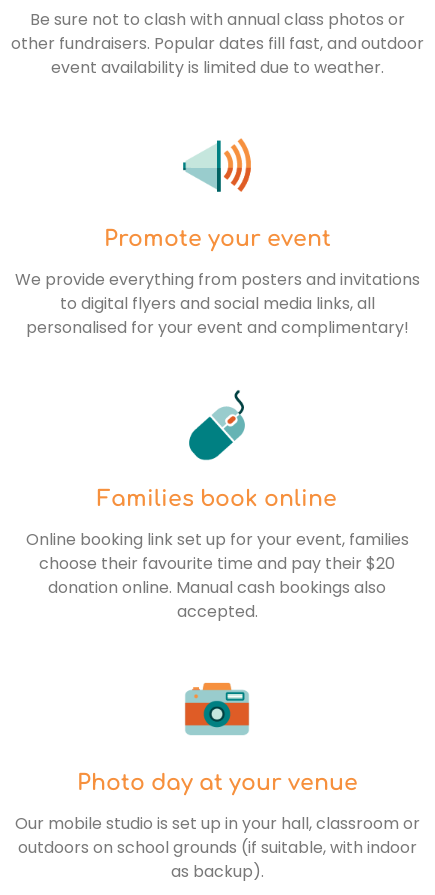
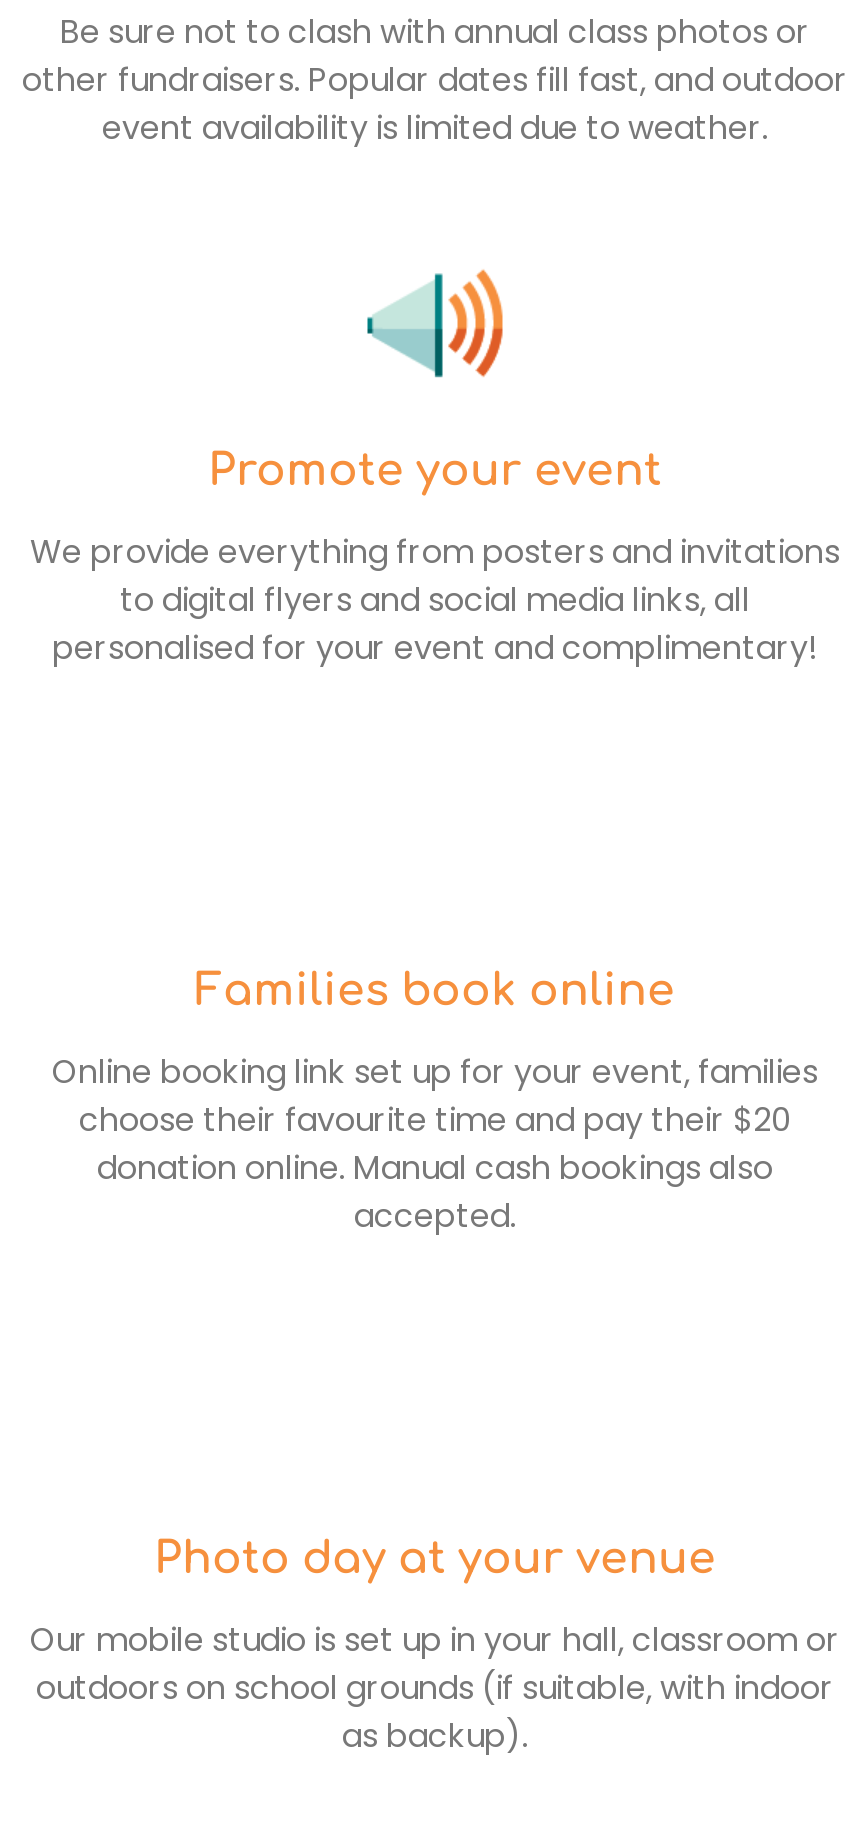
[188,389,246,462] [image] -> none
[184,681,251,736] [image] -> none

